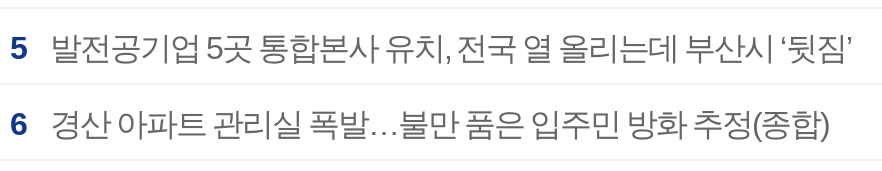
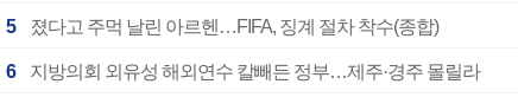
[50,31,852,65] 발전공기업 5곳 통합본사 유치, 전국 열 올리는데 부산시 ‘뒷짐’ -> [30,17,438,37] 졌다고 주먹 날린 아르헨…FIFA, 징계 절차 착수(종합)
[50,107,828,141] 경산 아파트 관리실 폭발…불만 품은 입주민 방화 추정(종합) -> [30,62,480,82] 지방의회 외유성 해외연수 칼빼든 정부…제주·경주 몰릴라

